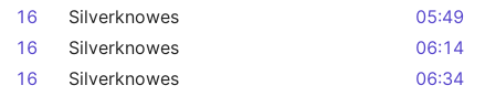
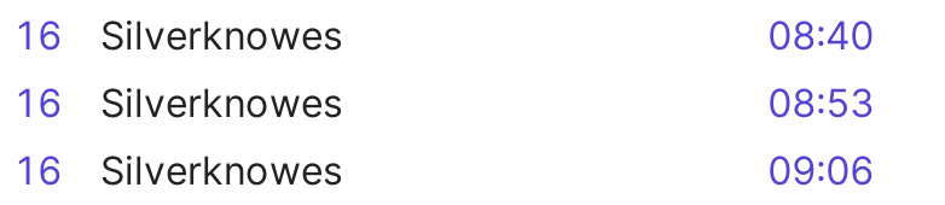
[415,6,464,28] 05:49 -> [767,11,874,59] 08:40
[415,36,464,58] 06:14 -> [767,78,874,127] 08:53
[415,67,464,89] 06:34 -> [767,146,874,194] 09:06

